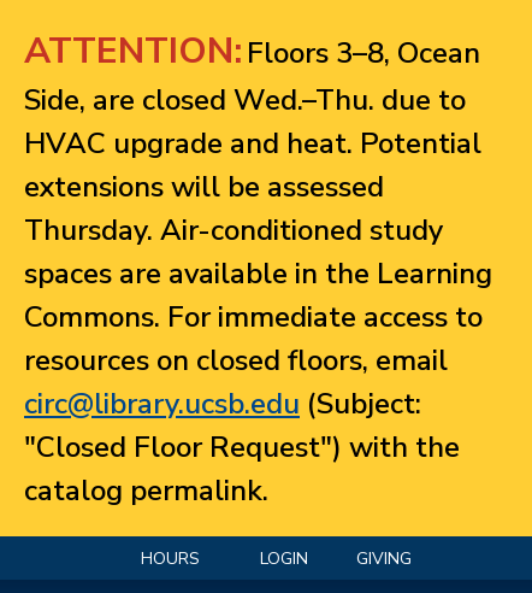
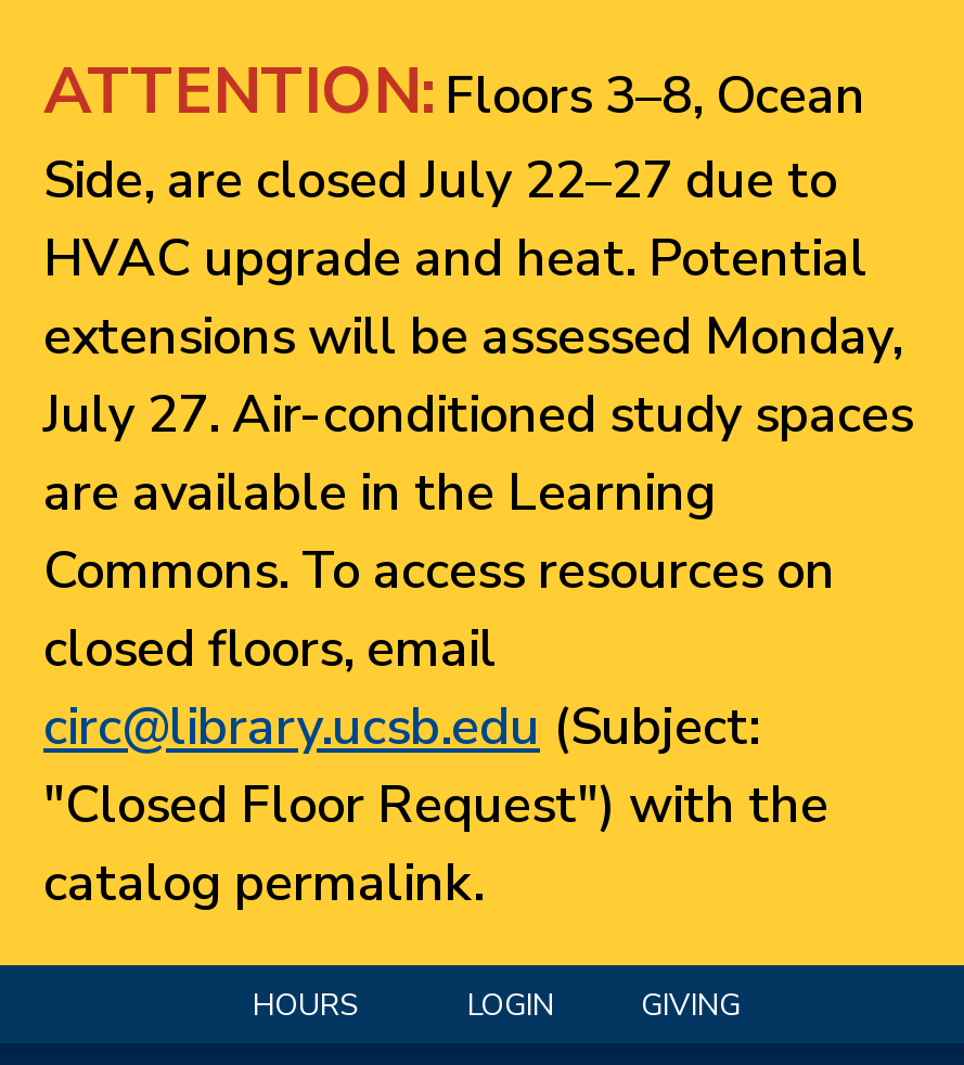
[24,81,466,119] Side, are closed Wed.–Thu. due to -> [43,145,837,215] Side, are closed July 22–27 due to
[24,168,492,380] extensions will be assessed | Thursday. Air-conditioned study | spaces are available in the Learning | Commons. For immediate access to | resources on closed floors, email -> [43,301,913,683] extensions will be assessed Monday, | July 27. Air-conditioned study spaces | are available in the Learning | Commons. To access resources on | closed floors, email

